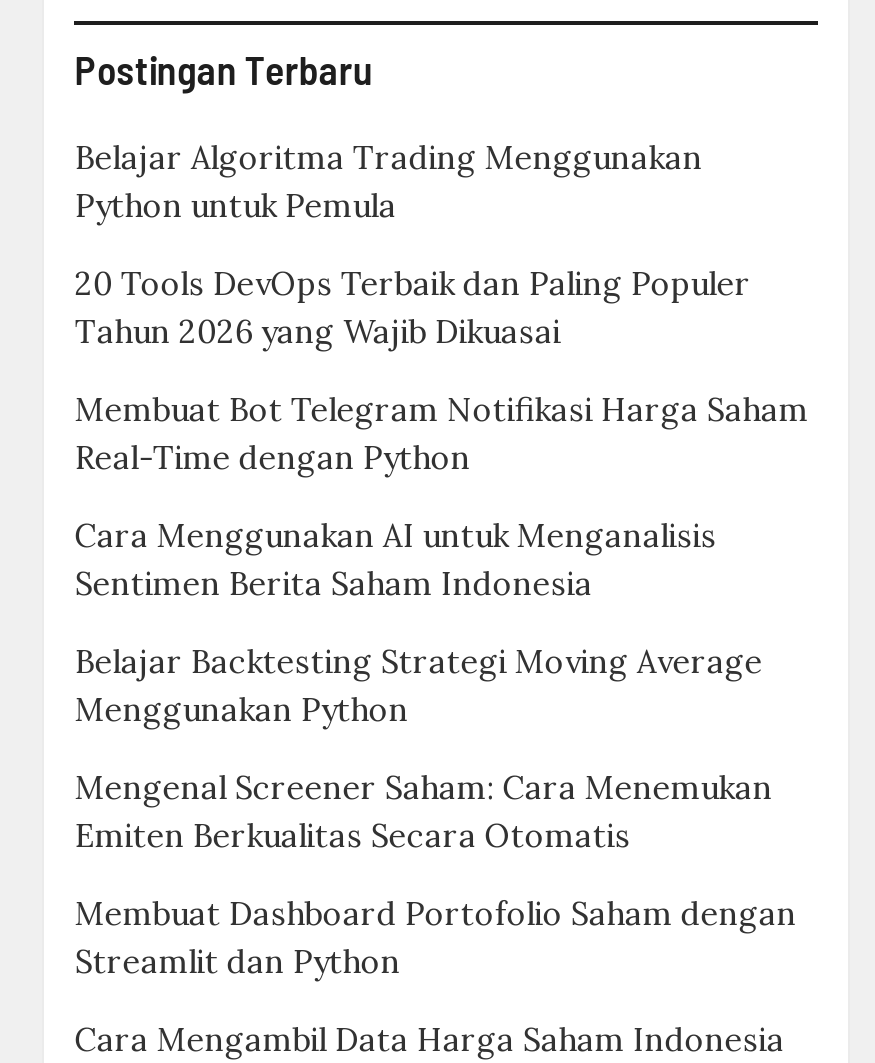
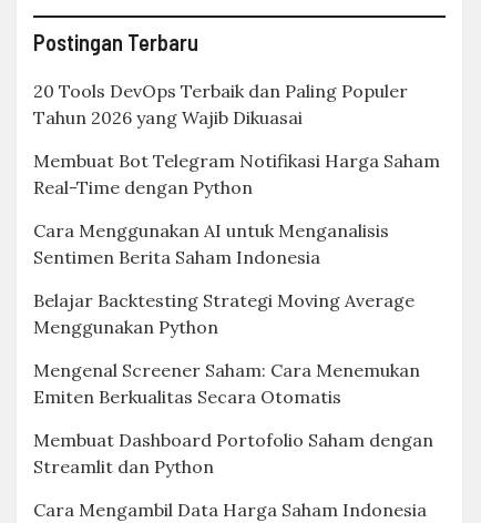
[75,137,703,225] Belajar Algoritma Trading Menggunakan | Python untuk Pemula -> none

